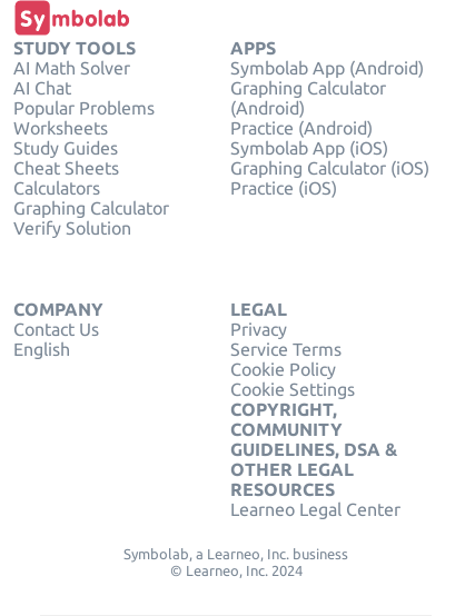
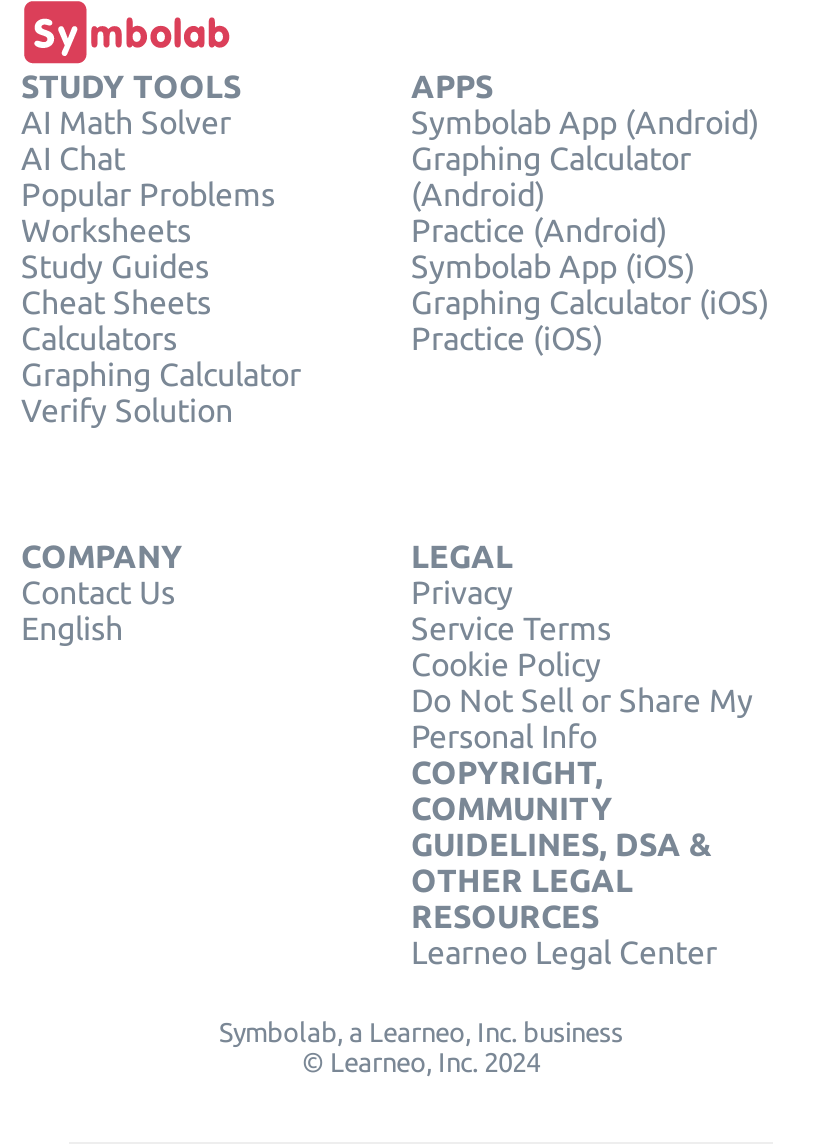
[230,380,355,400] Cookie Settings -> [411,683,753,755] Do Not Sell or Share My | Personal Info

